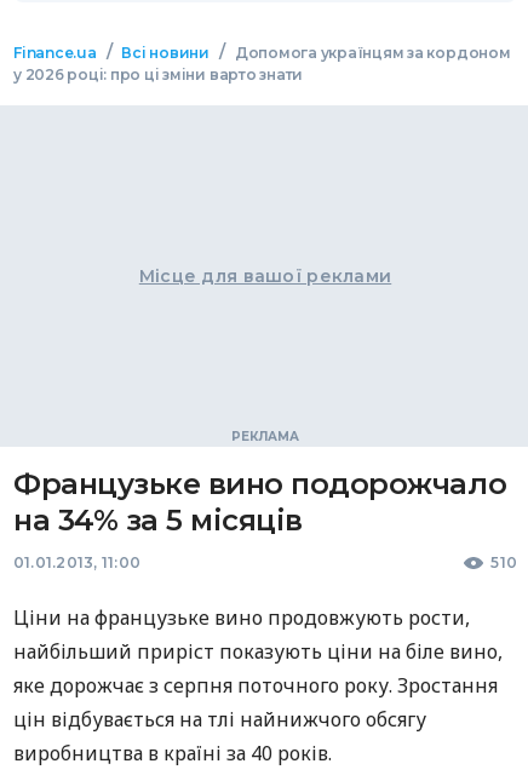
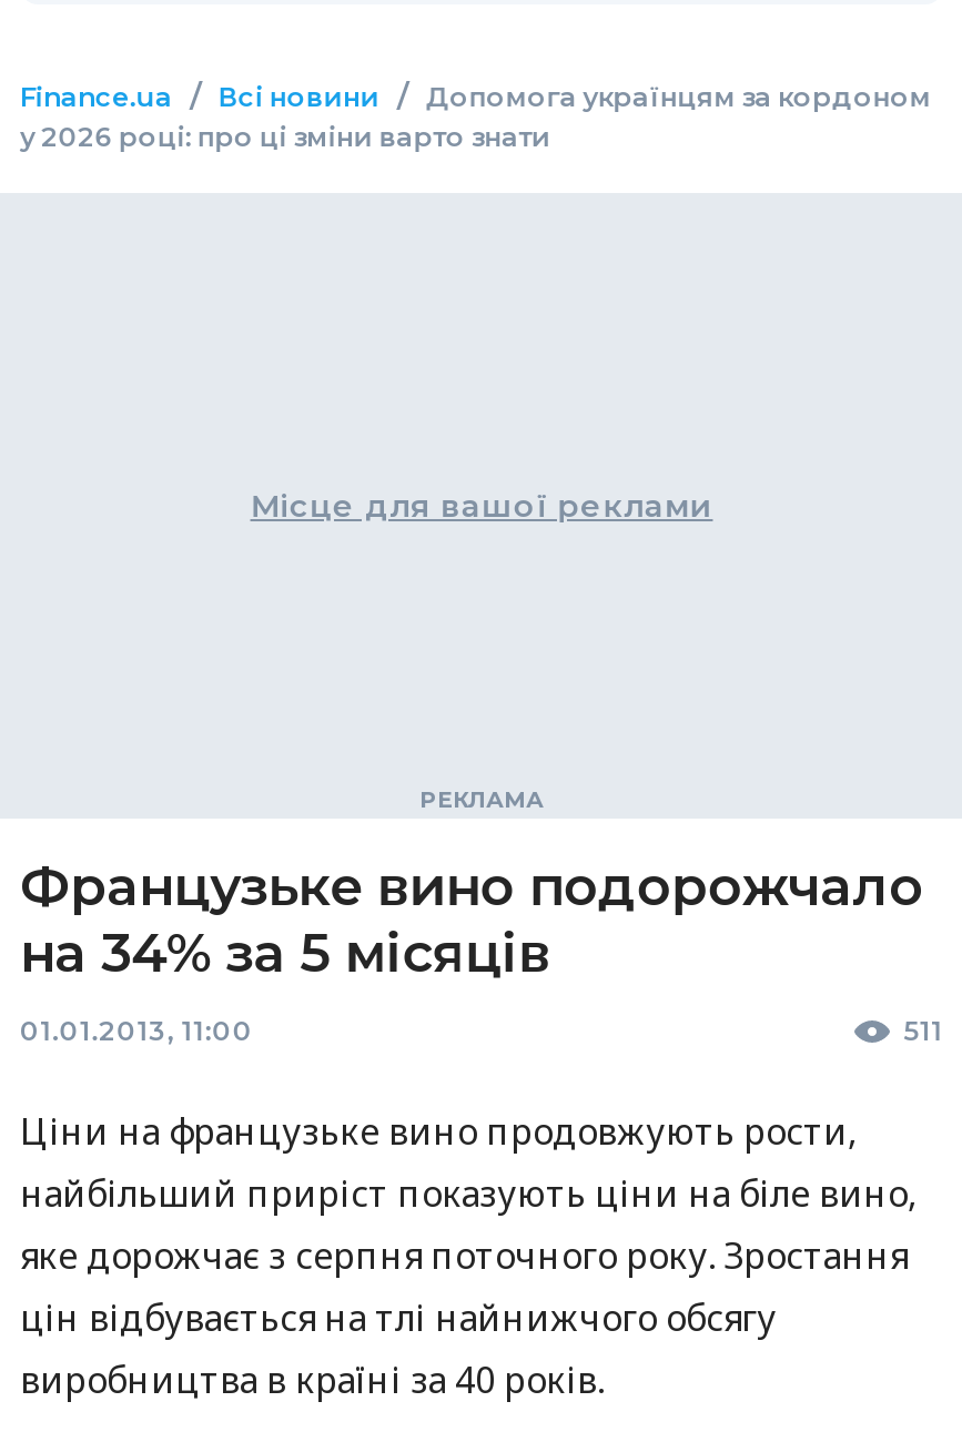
[491,553,517,572] 510 -> [904,1014,943,1047] 511

